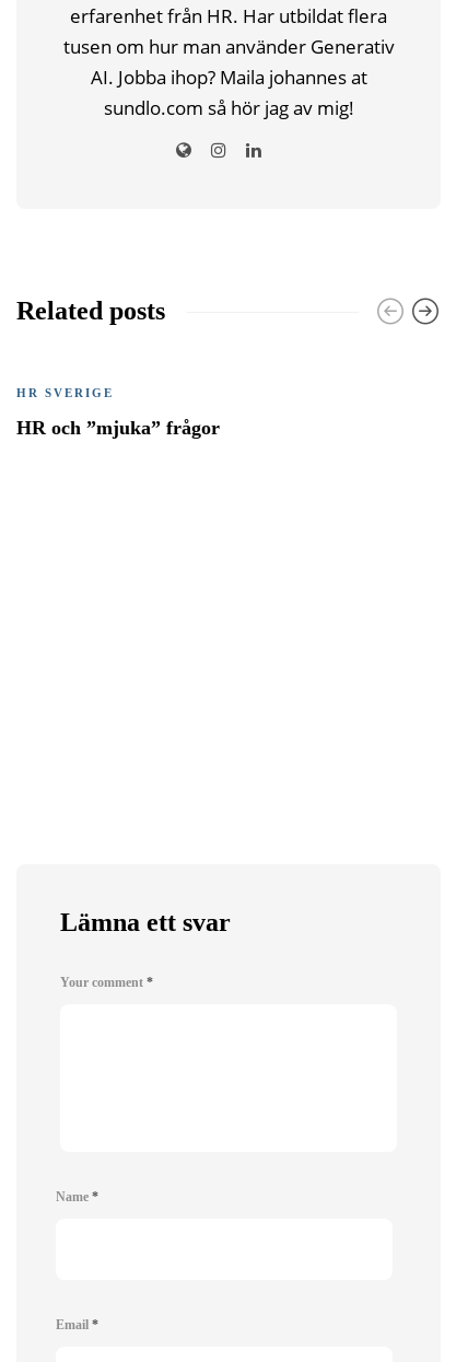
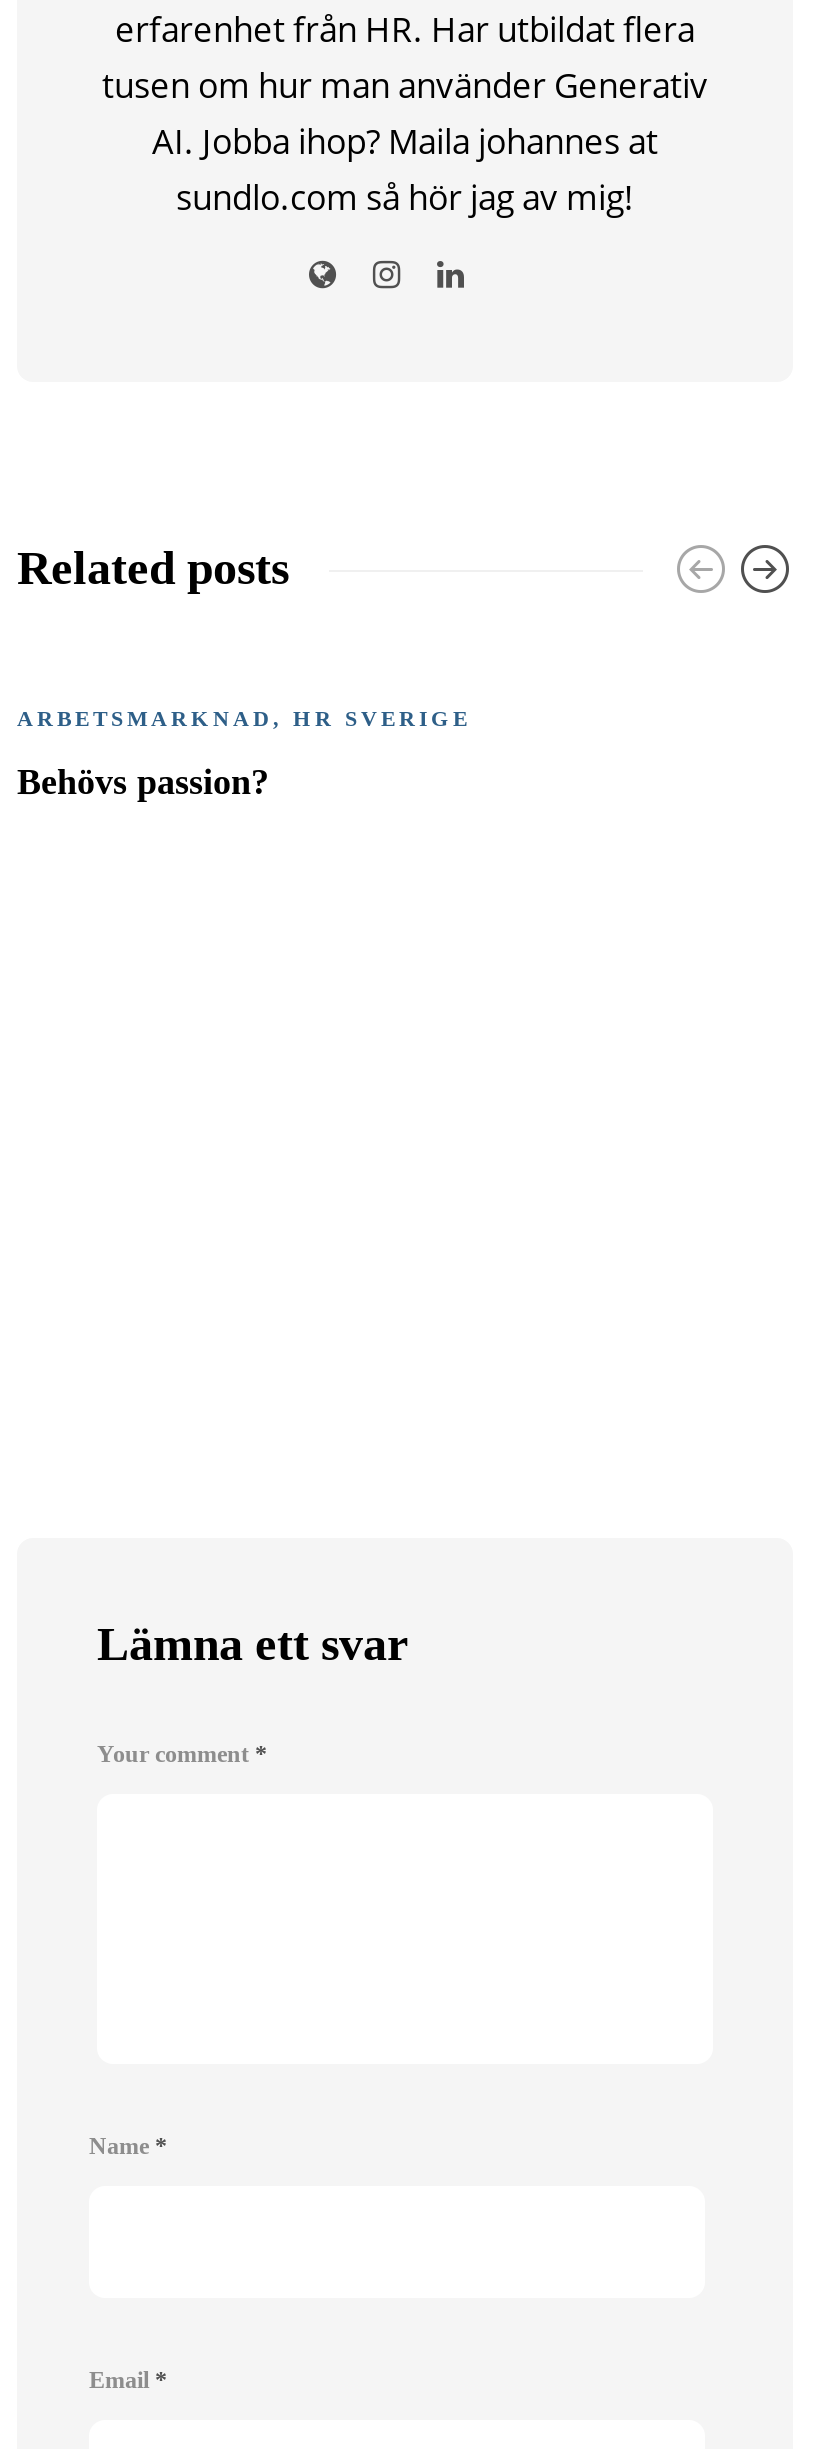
[16,386,114,400] HR SVERIGE -> [17,706,471,730] ARBETSMARKNAD, HR SVERIGE
[16,417,225,439] HR och ”mjuka” frågor -> [17,762,279,802] Behövs passion?

